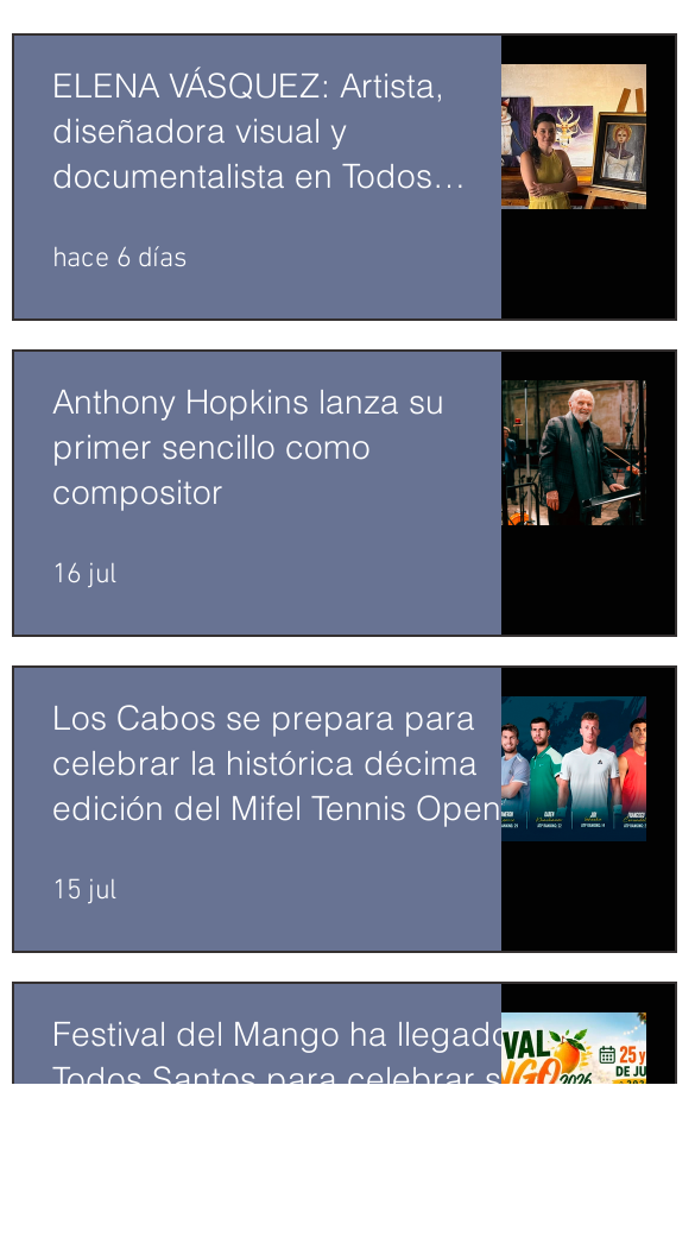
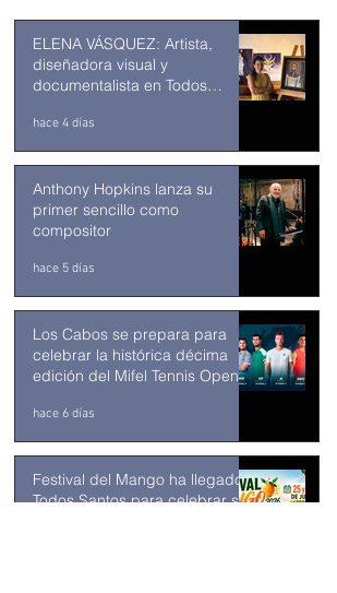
[52,243,188,276] hace 6 días -> [33,116,95,131] hace 4 días
[52,559,116,592] 16 jul -> [33,261,95,277] hace 5 días
[52,875,116,908] 15 jul -> [33,406,95,422] hace 6 días

